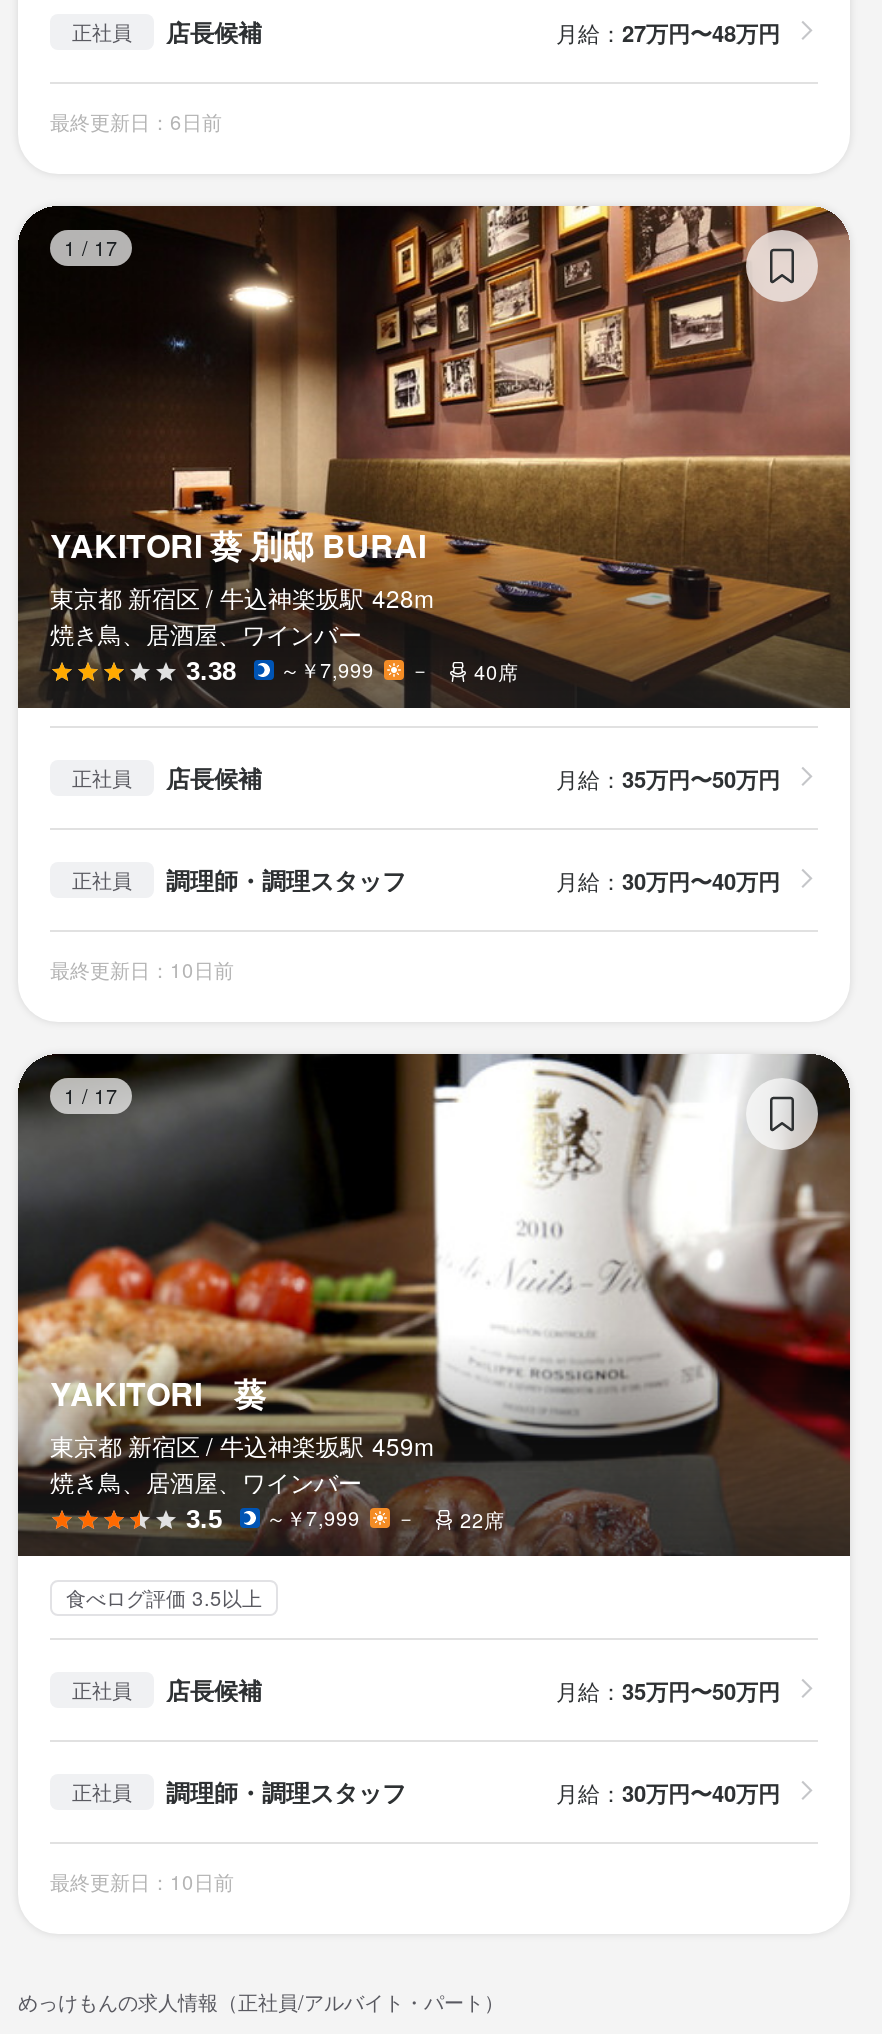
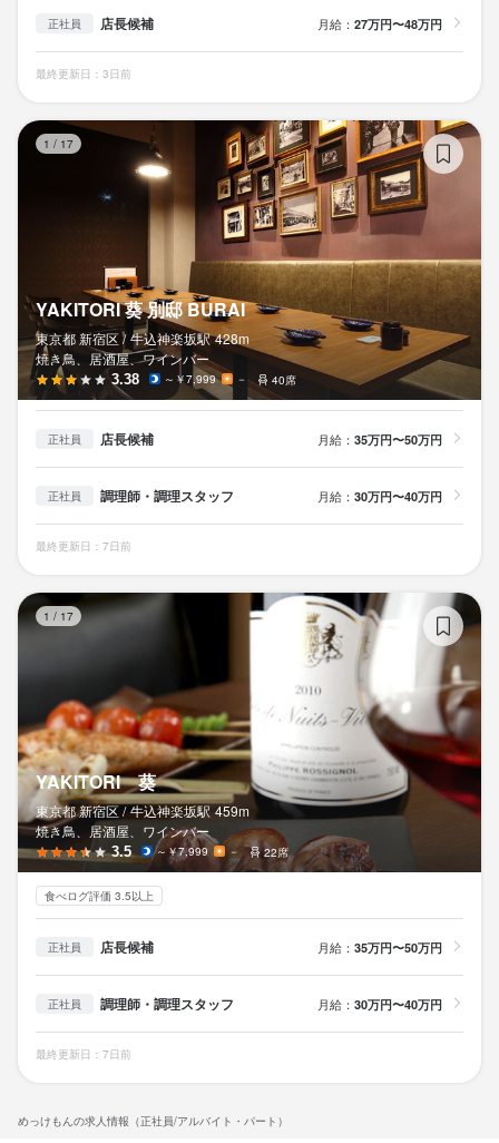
[50,109,222,137] 最終更新日：6日前 -> [36,66,131,82] 最終更新日：3日前
[50,956,234,984] 最終更新日：10日前 -> [36,538,131,554] 最終更新日：7日前
[50,1868,234,1896] 最終更新日：10日前 -> [36,1046,131,1062] 最終更新日：7日前

